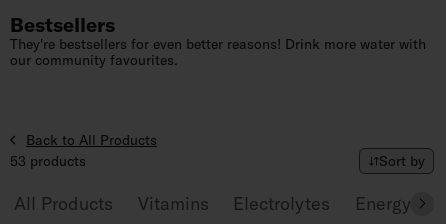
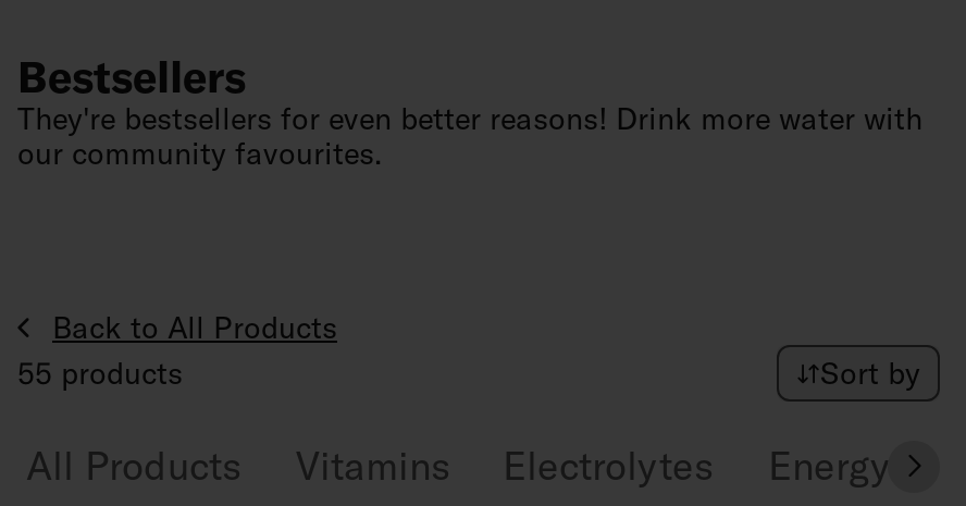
[10,152,86,170] 53 products -> [17,354,183,393] 55 products

